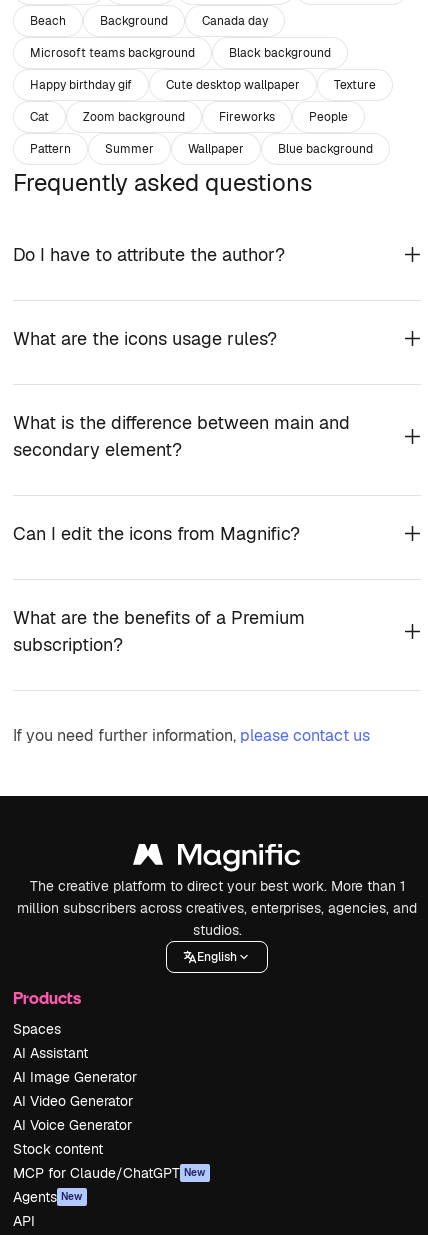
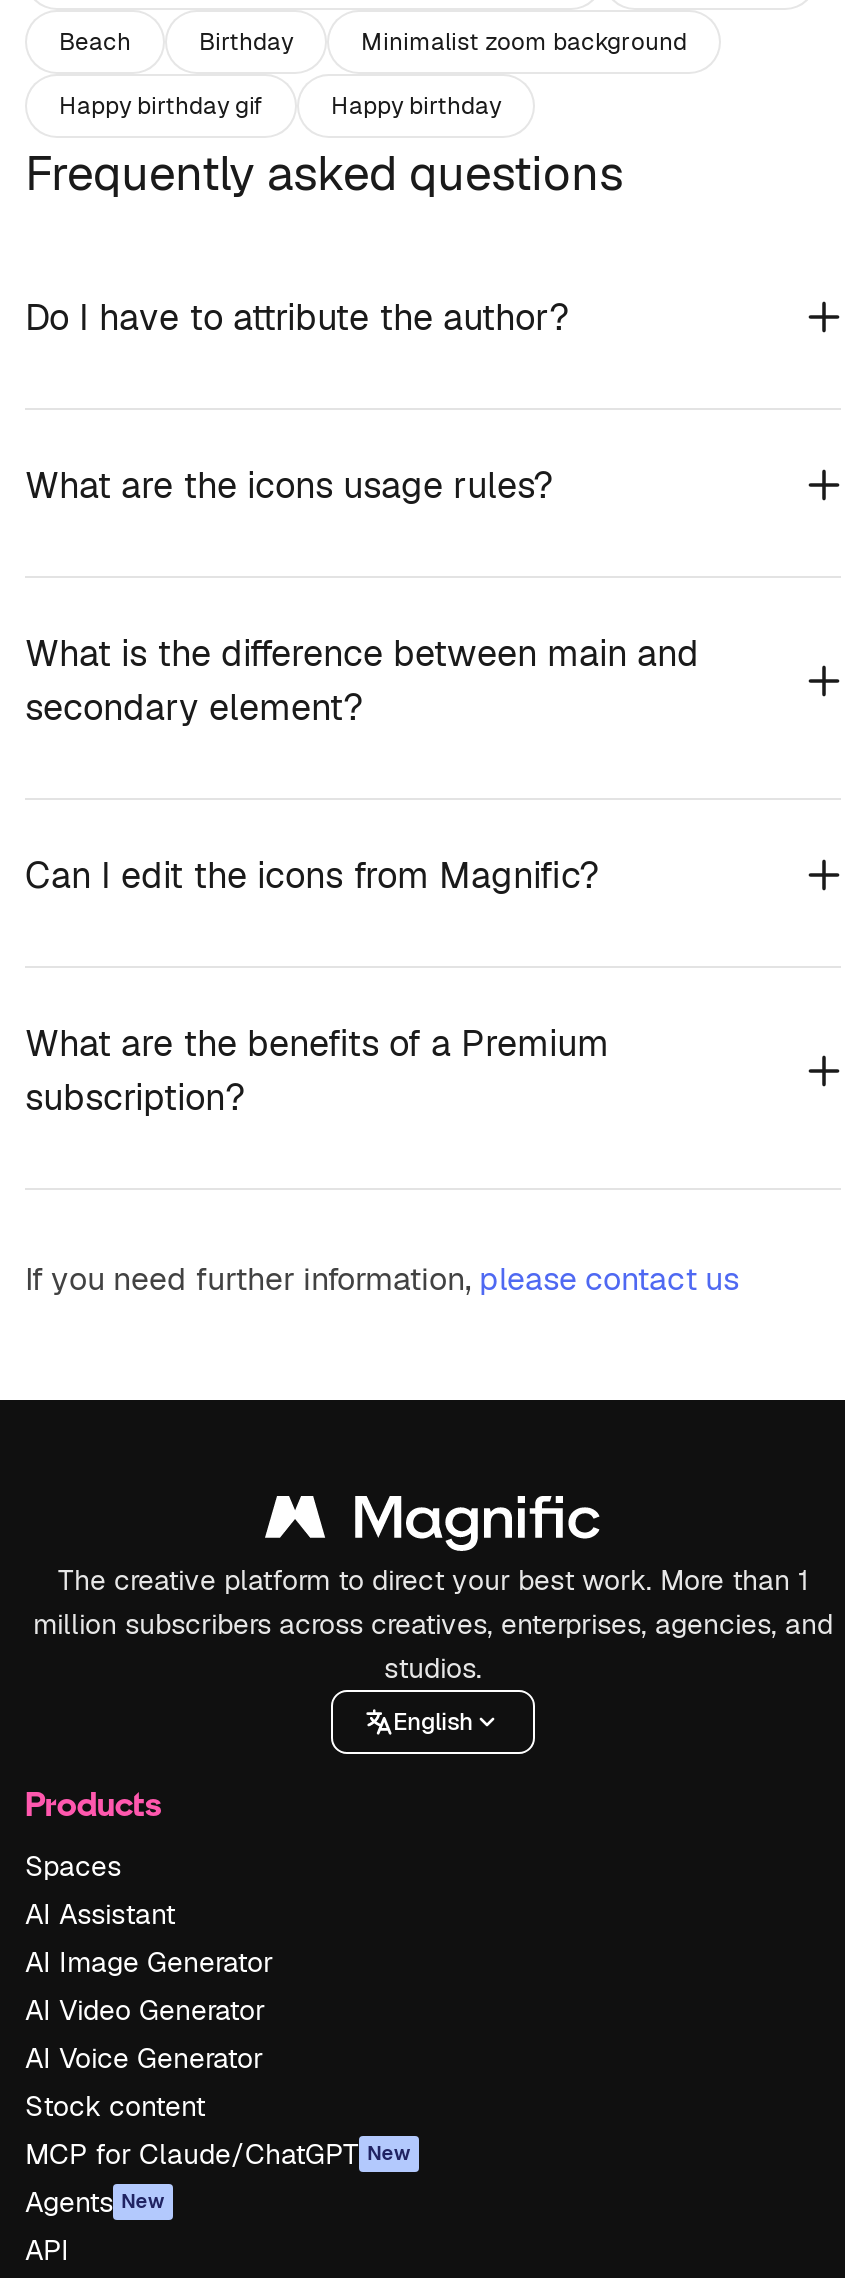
[30,12,331,60] Background | Canada day | Microsoft teams background | Black background -> [199,25,687,57] Birthday | Minimalist zoom background
[30,76,376,156] Cute desktop wallpaper | Texture | Cat | Zoom background | Fireworks | People | Pattern | Summer | Wallpaper | Blue background -> [331,89,501,121] Happy birthday

